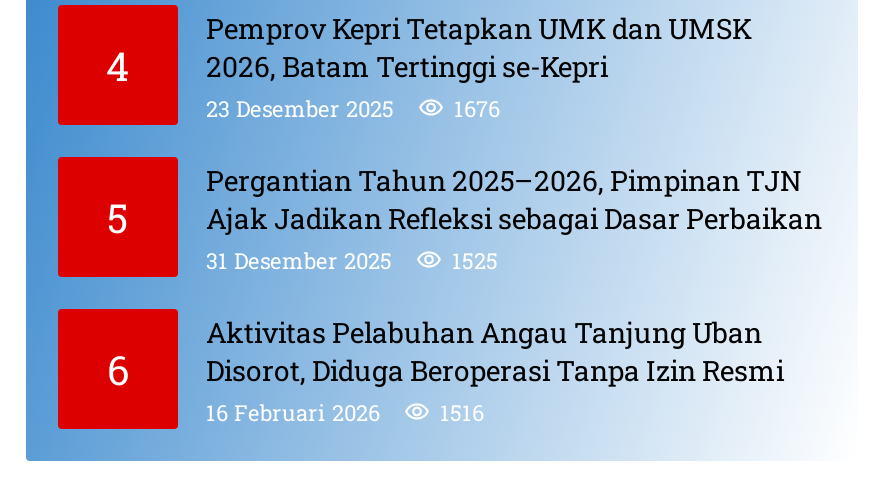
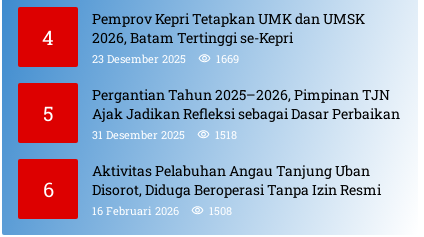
[206,93,500,123] 23 Desember 2025 1676 -> [92,51,239,66] 23 Desember 2025 1669
[206,245,498,275] 31 Desember 2025 1525 -> [92,127,237,142] 31 Desember 2025 1518
[206,397,484,427] 16 Februari 2026 1516 -> [92,203,232,218] 16 Februari 2026 1508

